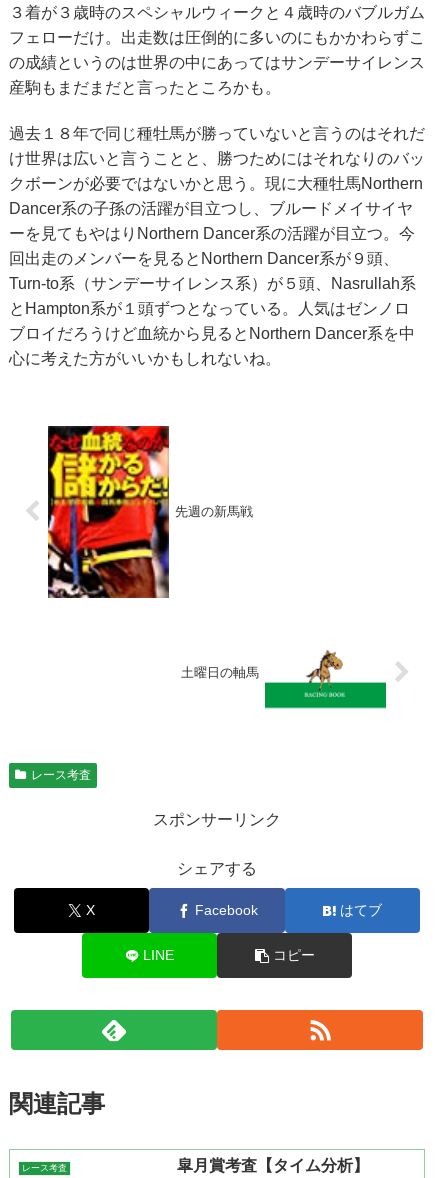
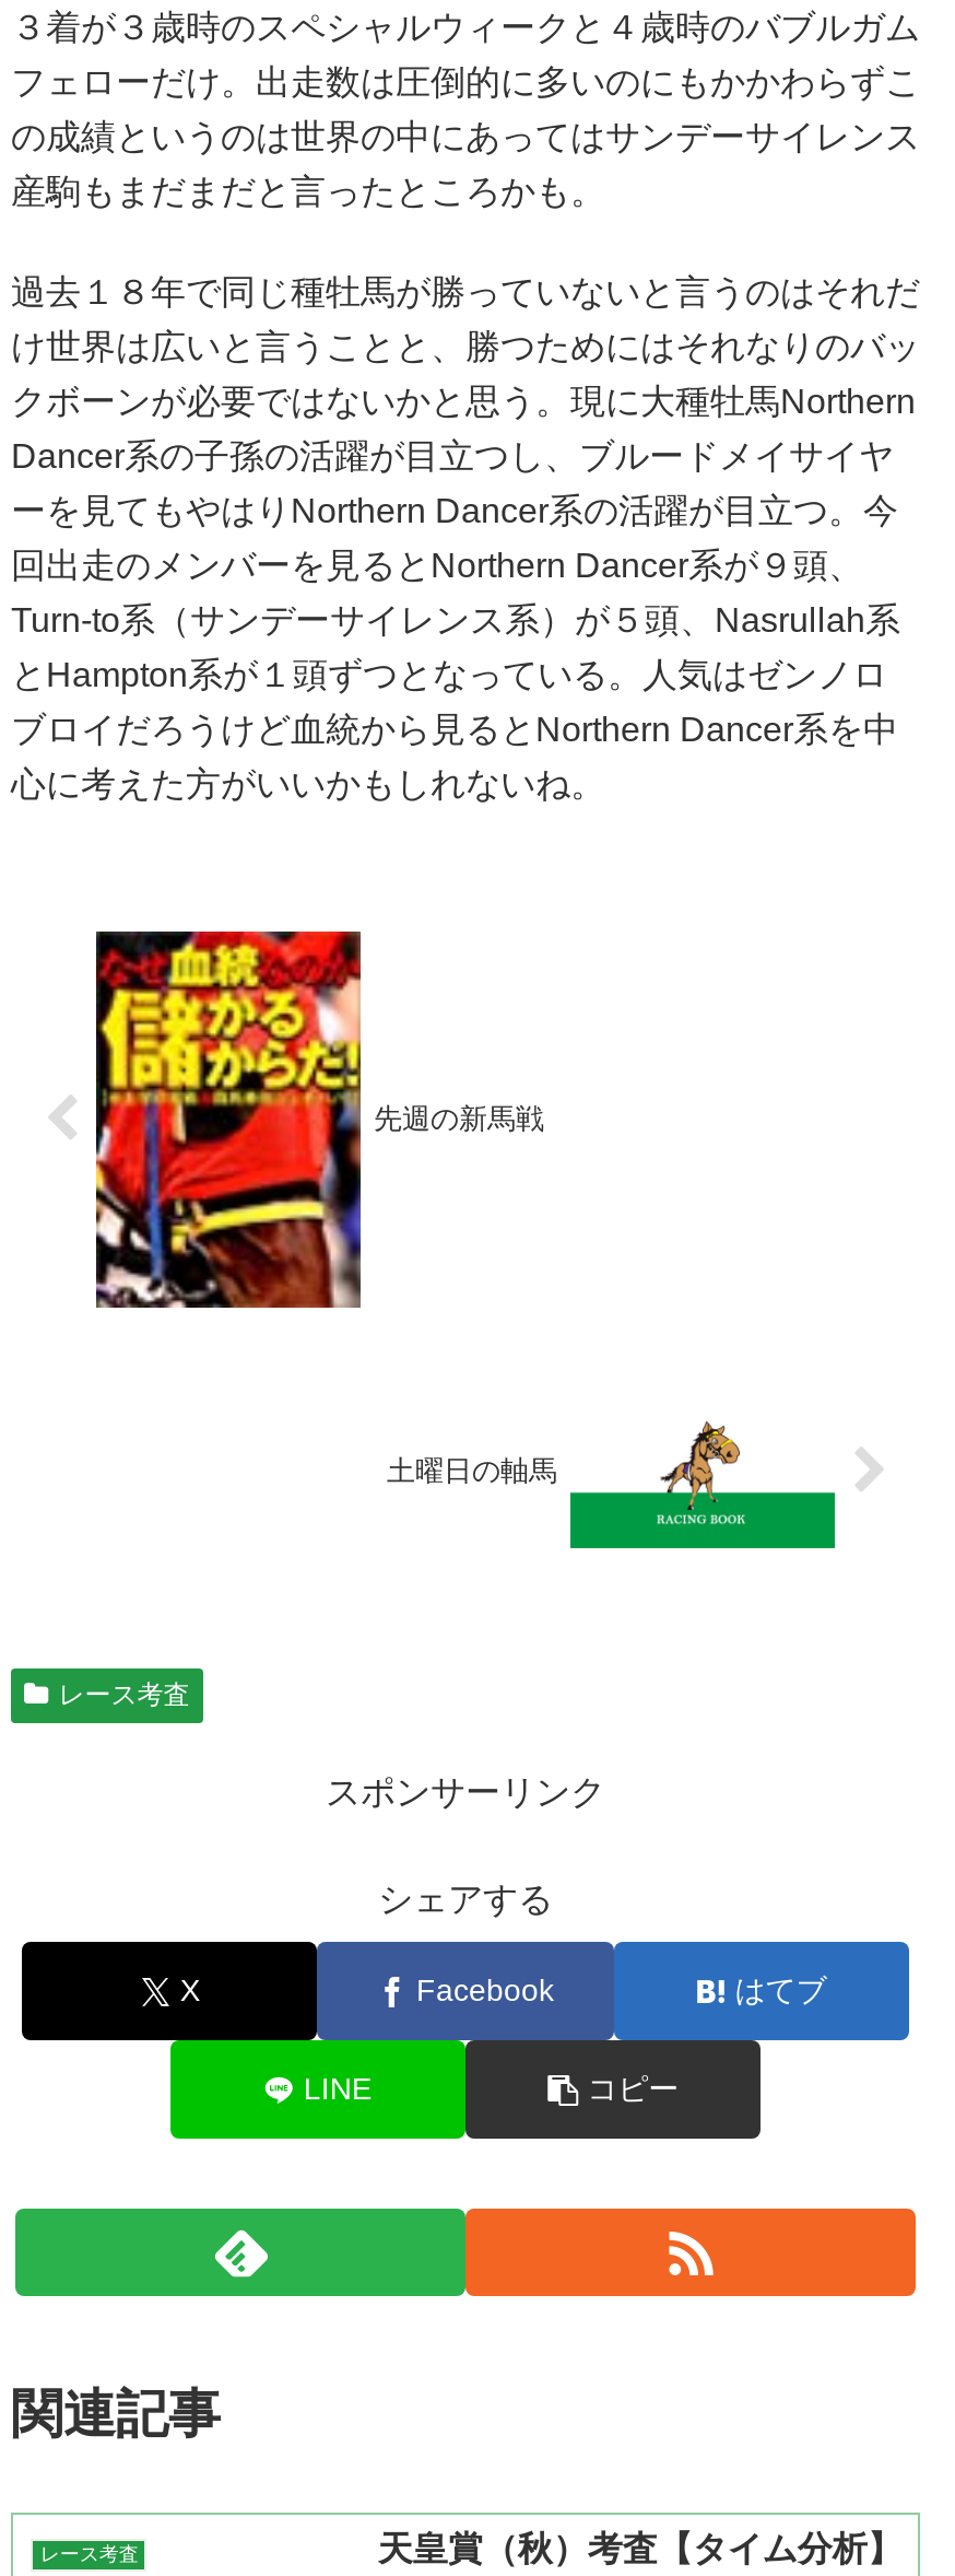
[177,1157,369,1174] 皐月賞考査【タイム分析】 -> [378,2531,902,2568] 天皇賞（秋）考査【タイム分析】

